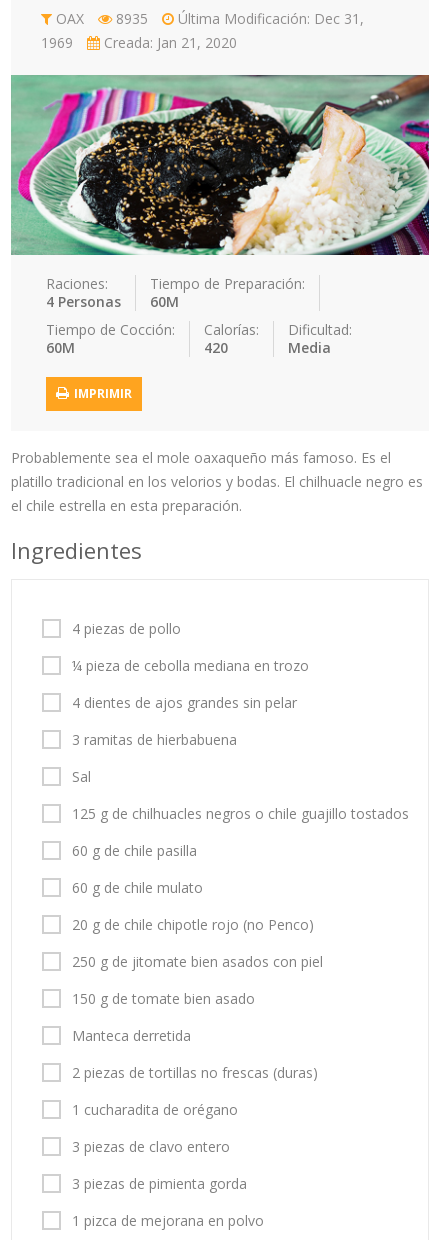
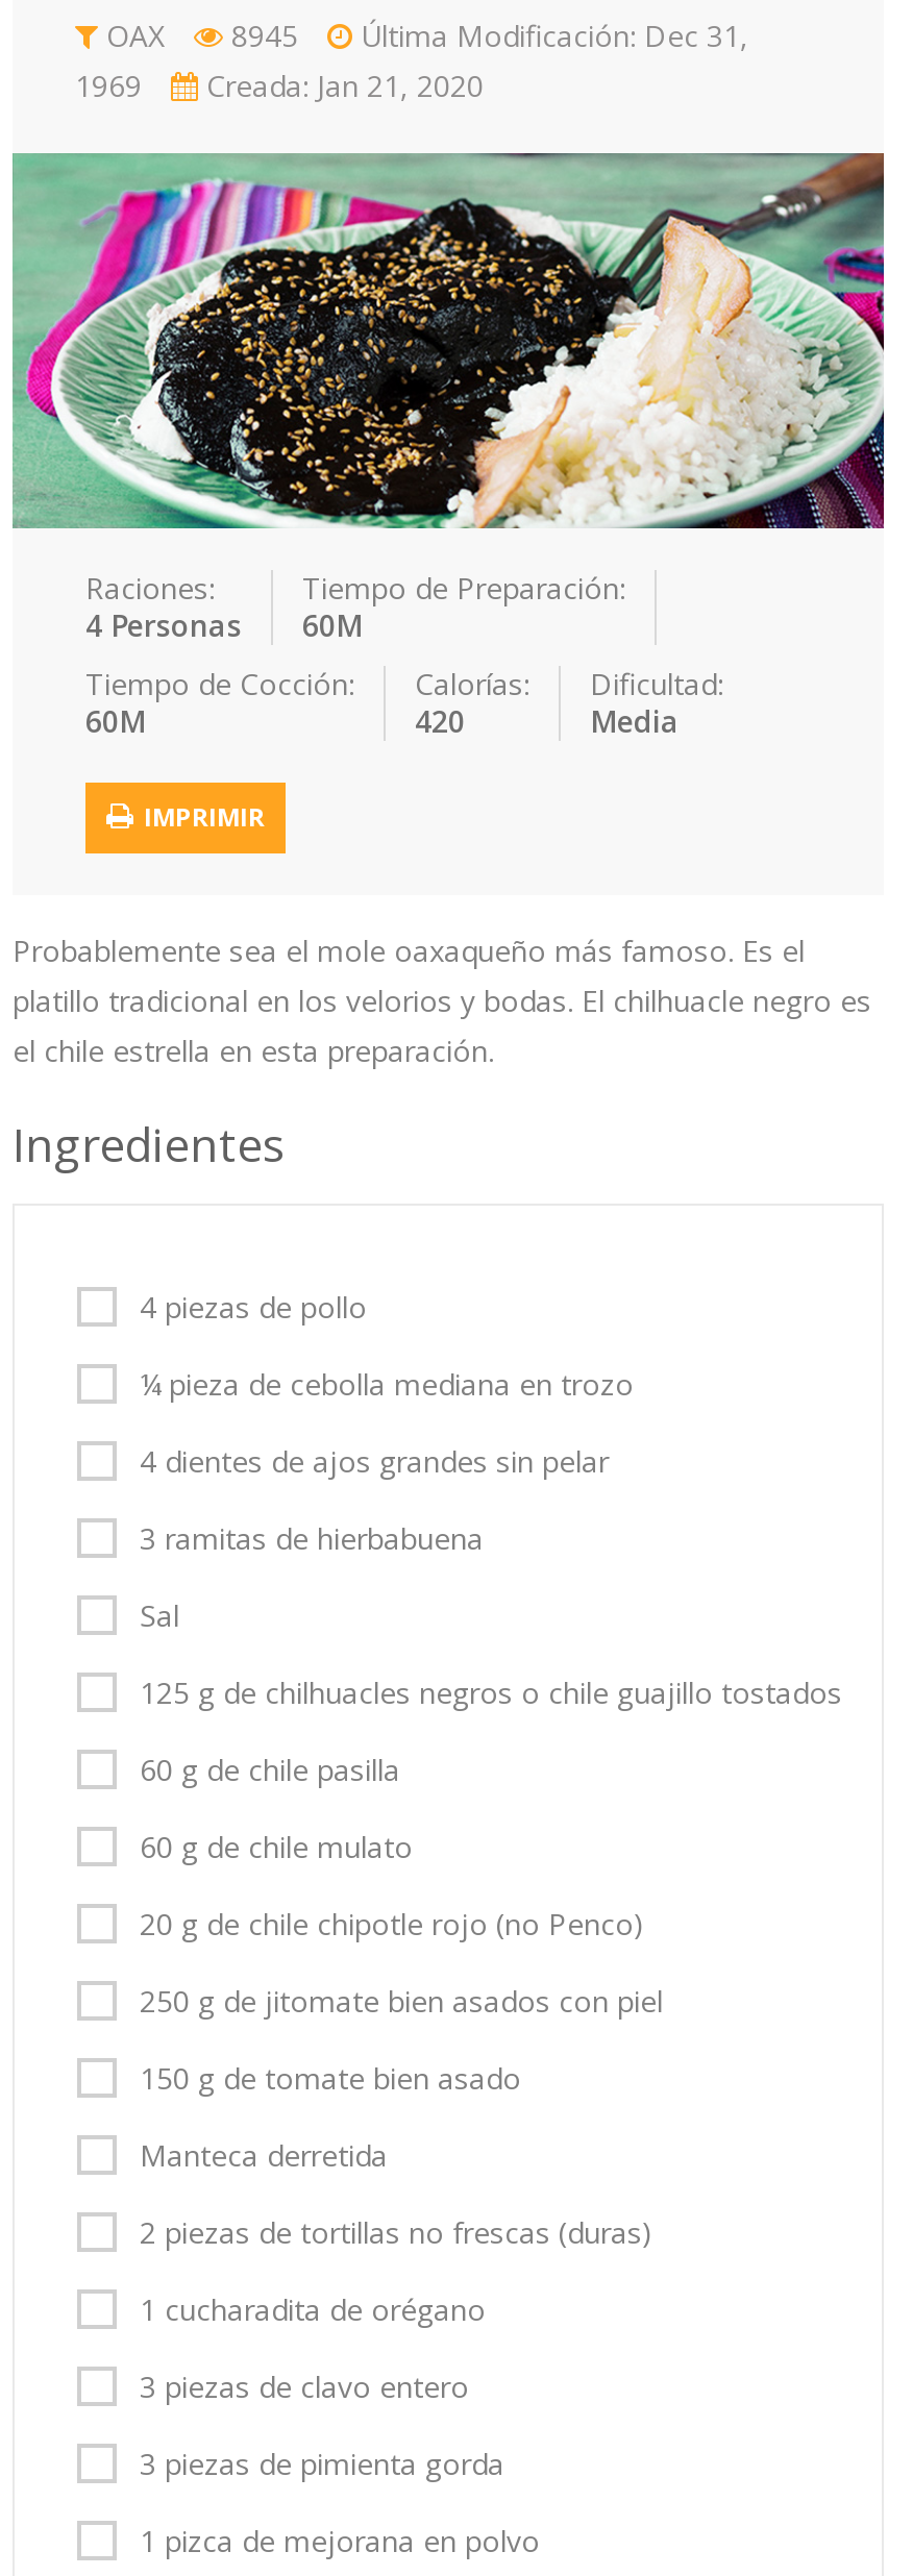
[52,9,364,28] OAX 8935 Última Modificación: Dec 31, -> [98,16,748,55] OAX 8945 Última Modificación: Dec 31,

